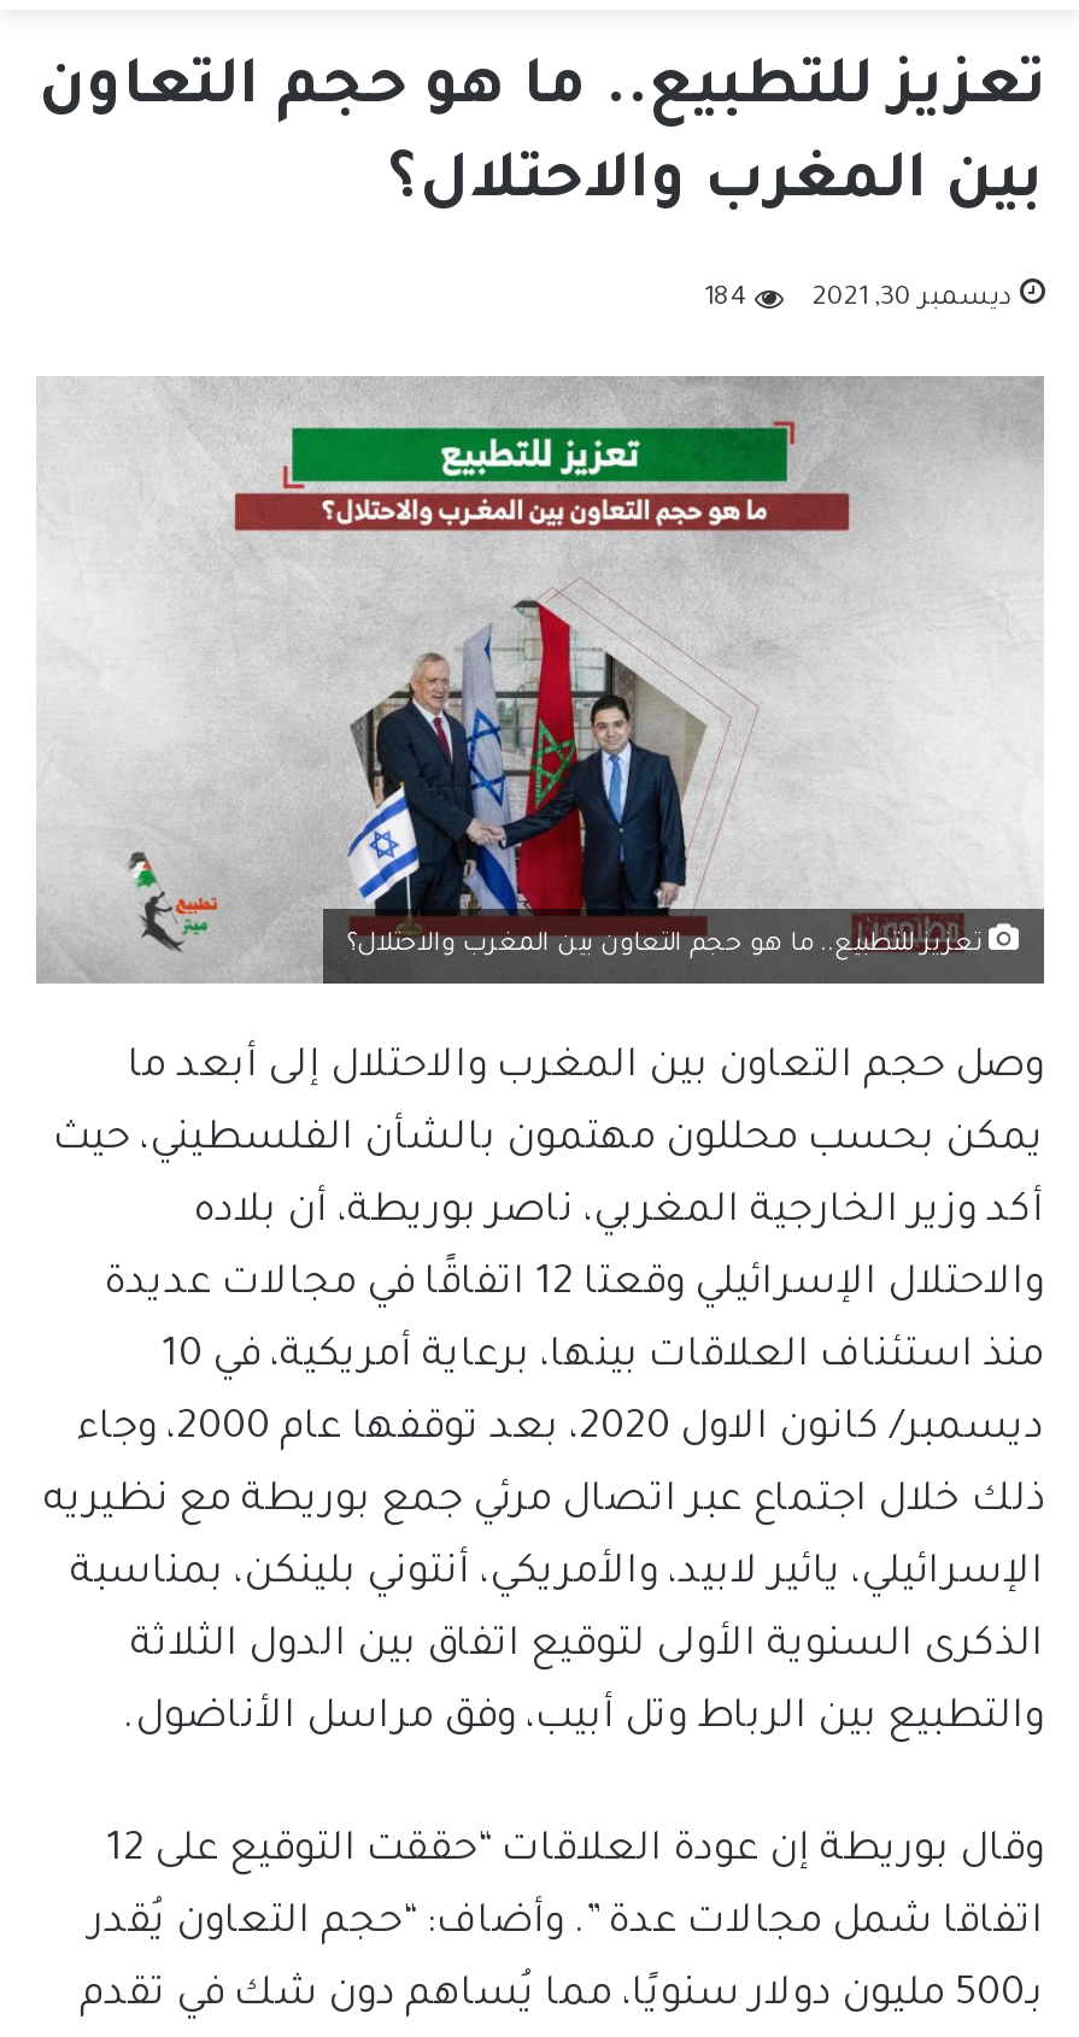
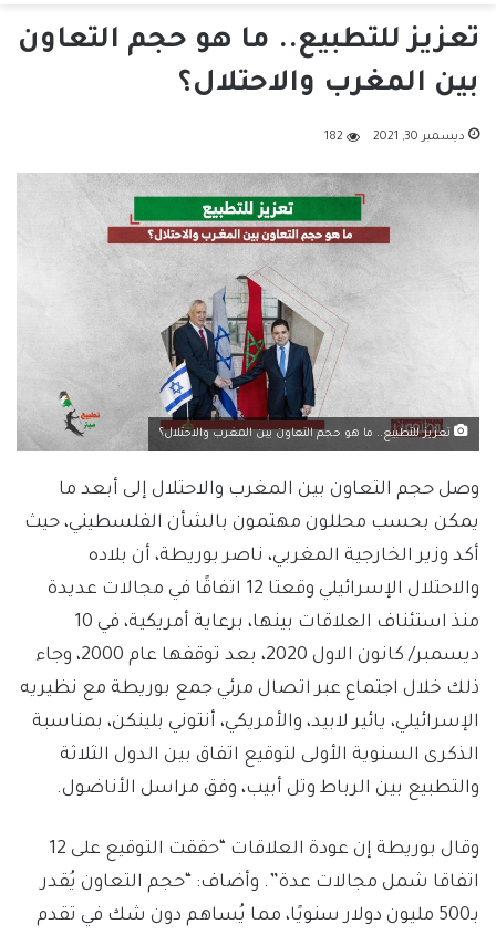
[704,284,747,313] 184 -> [324,131,343,144] 182

